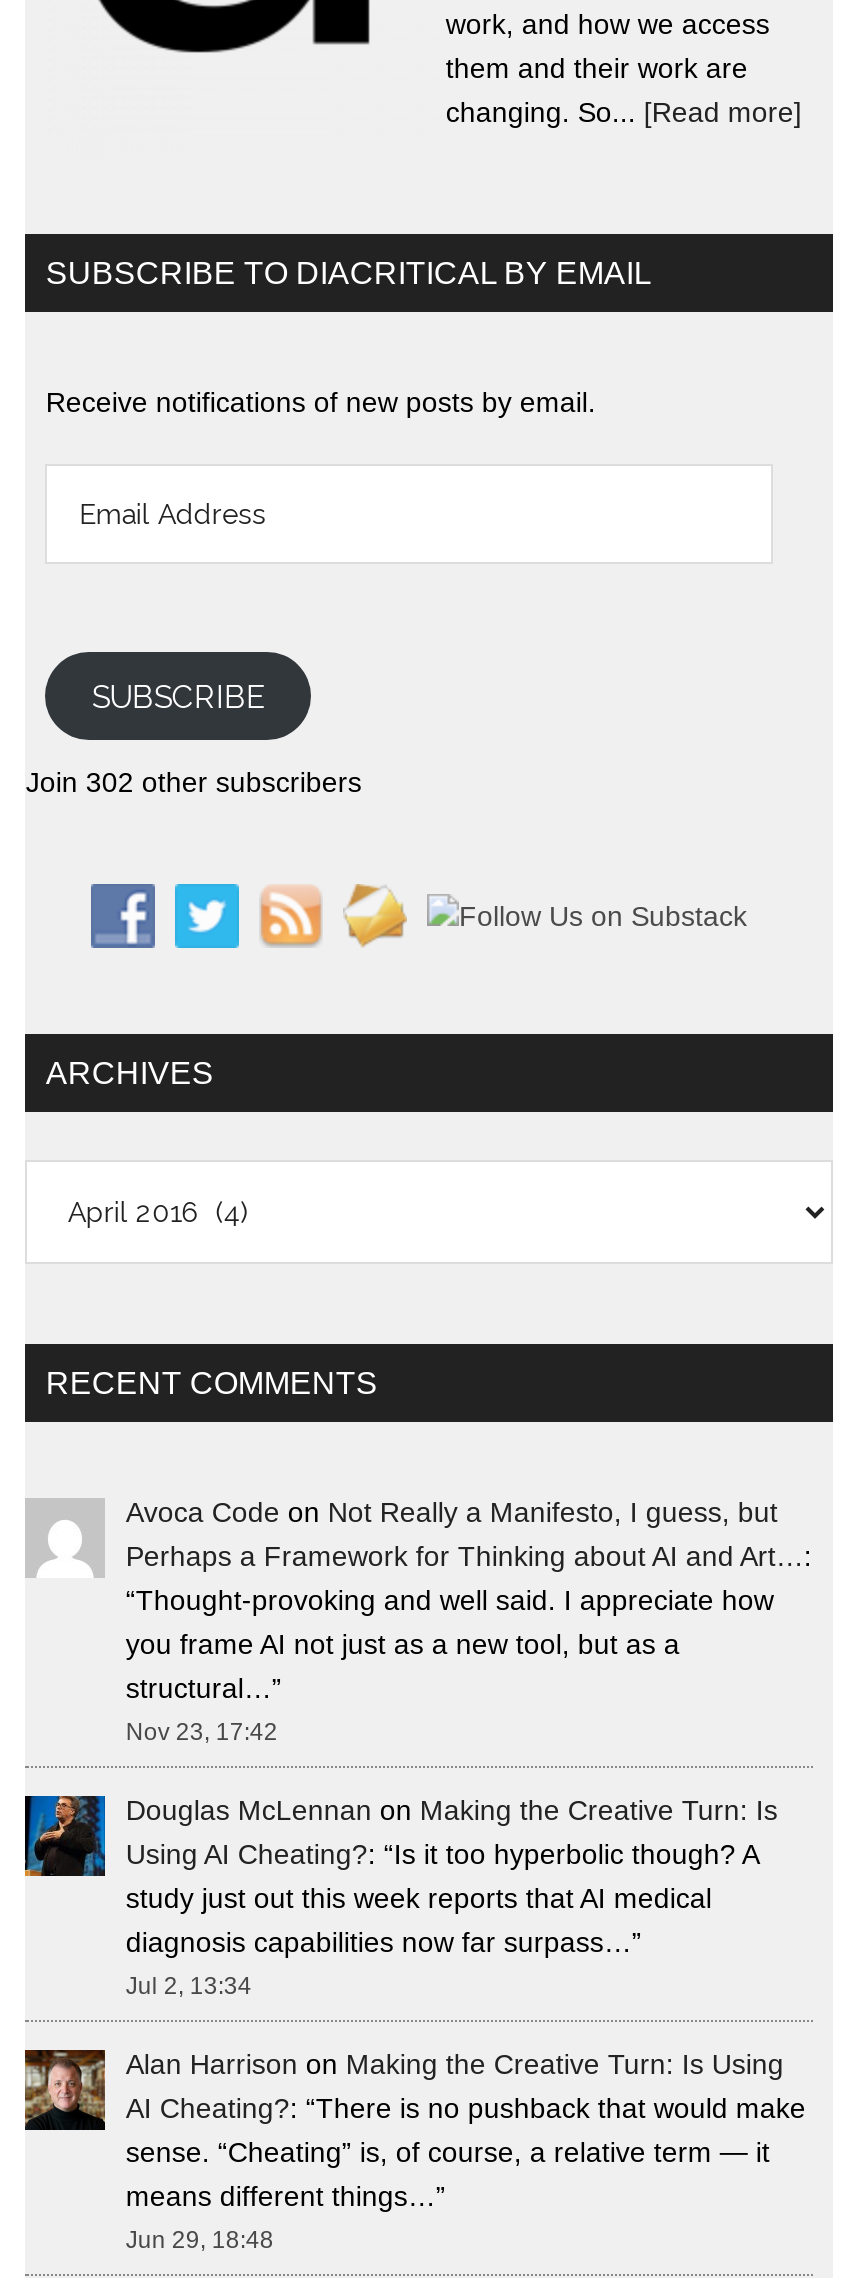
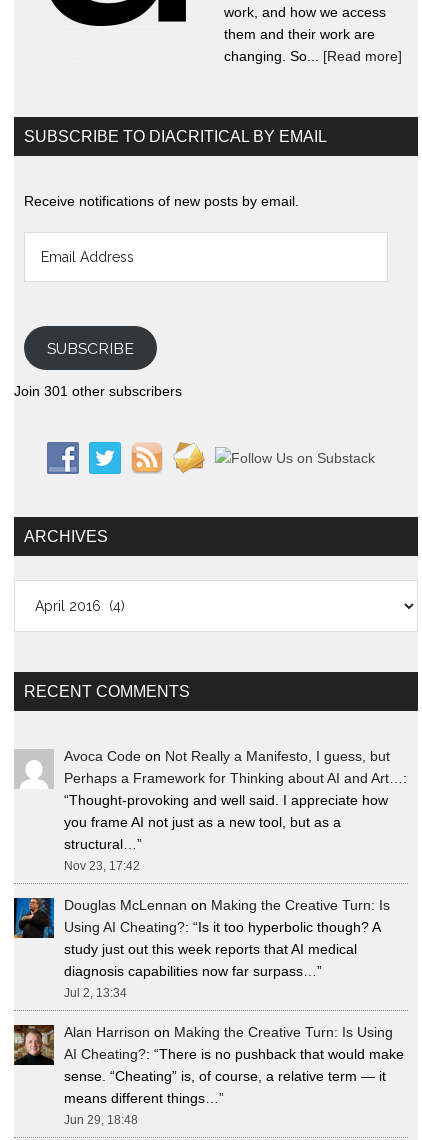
[26,766,362,798] Join 302 other subscribers -> [14,383,182,399] Join 301 other subscribers

